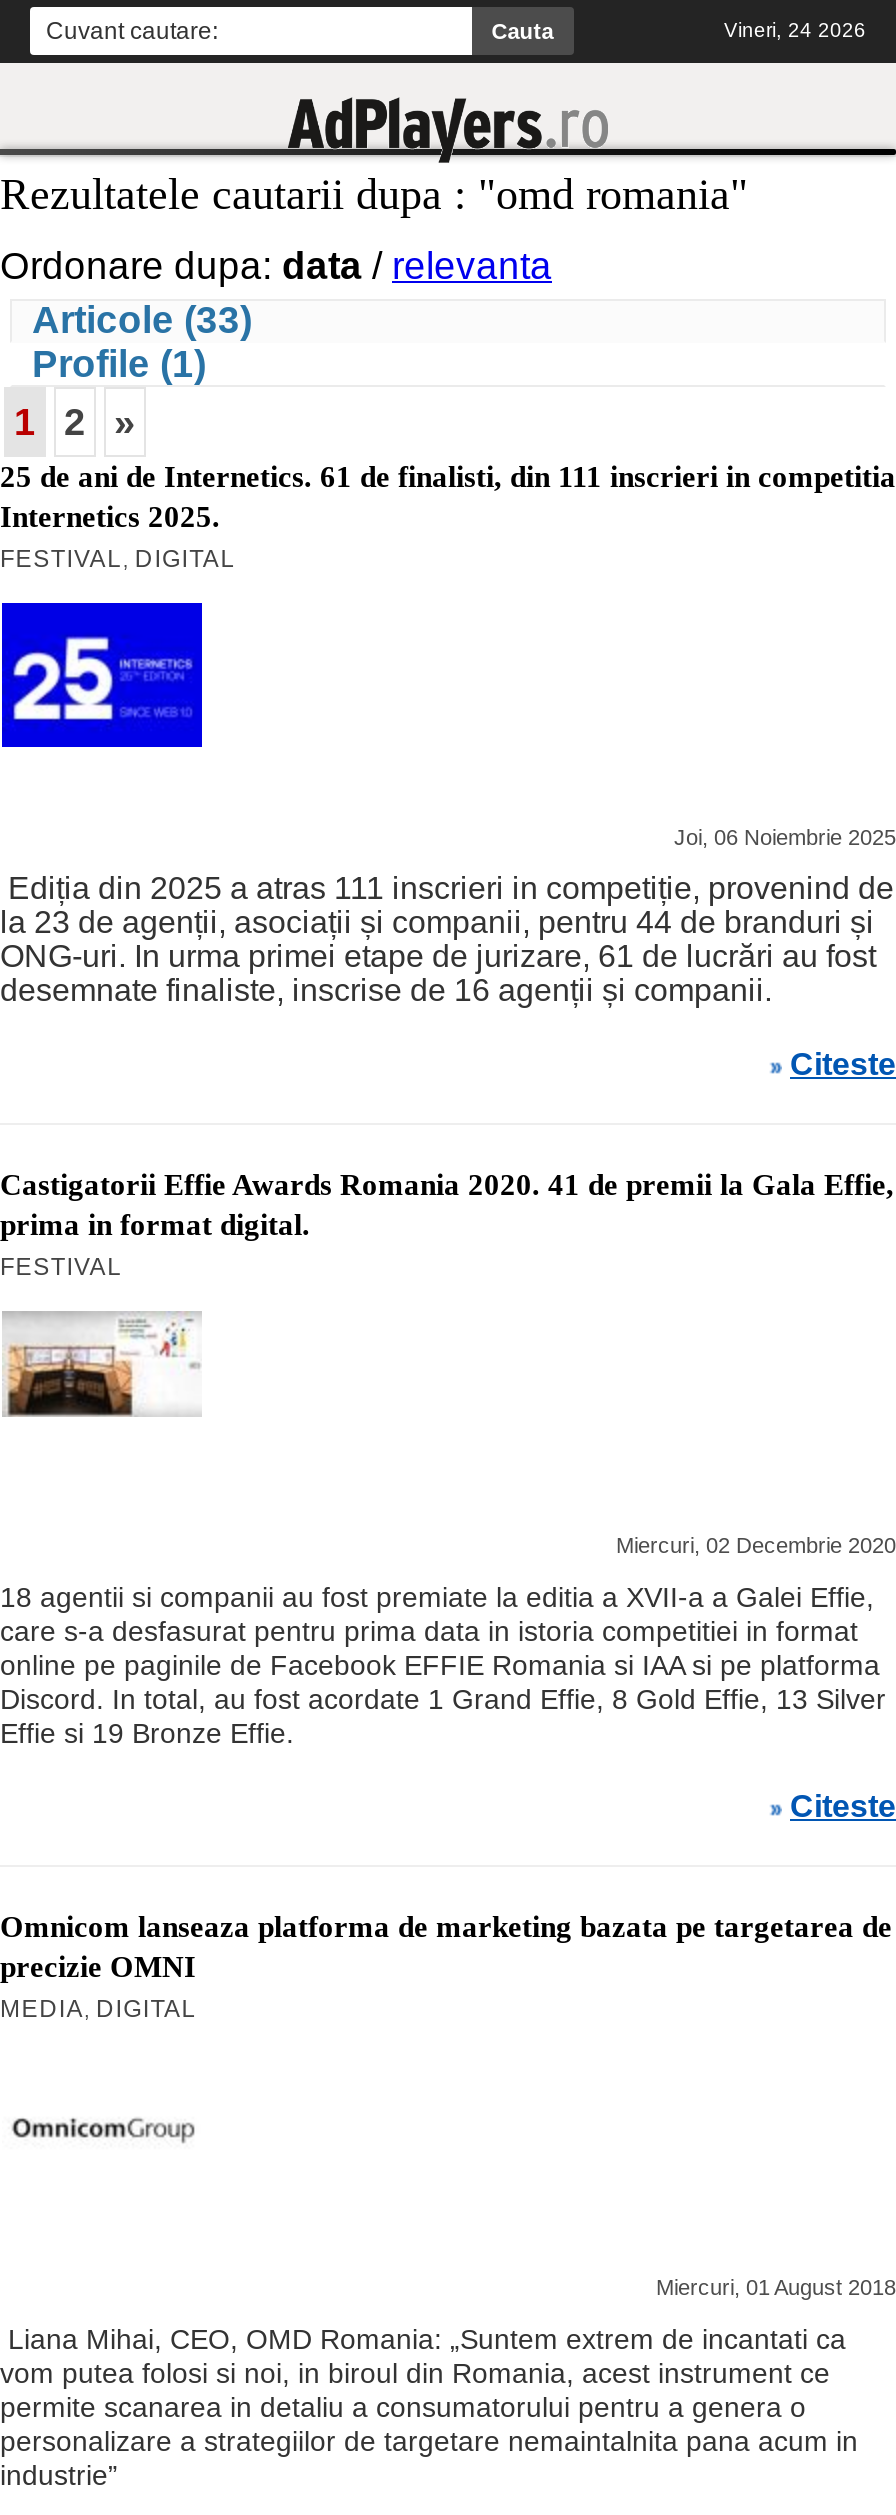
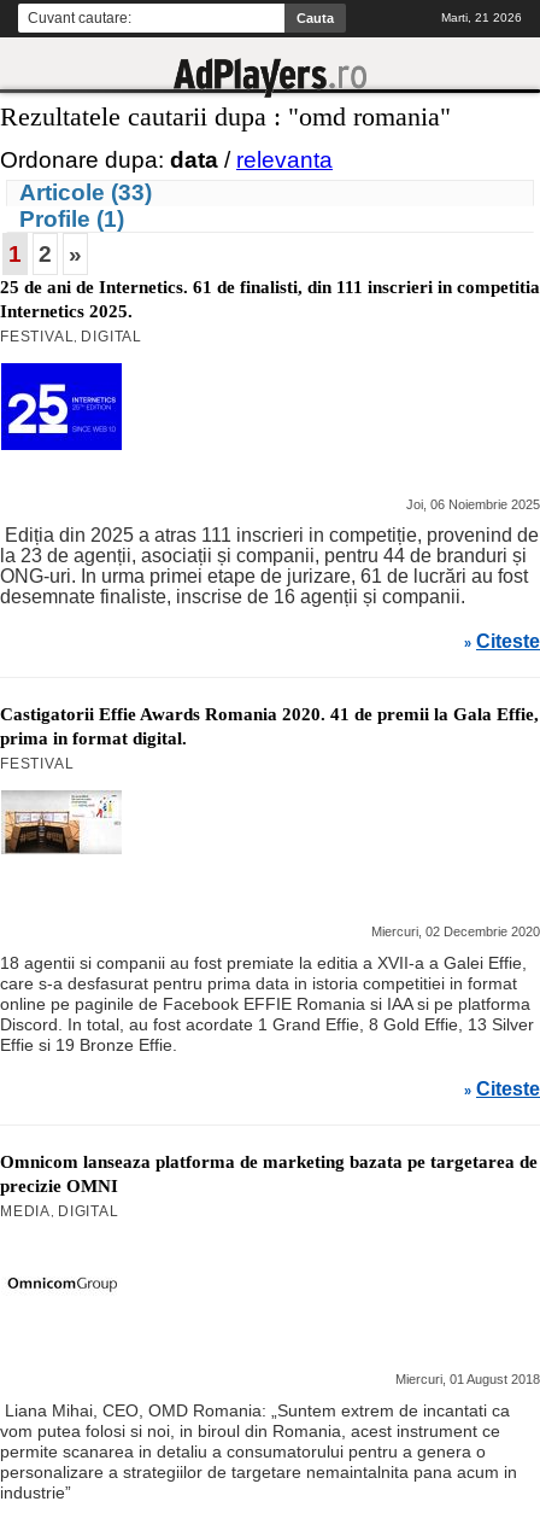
[724,19,866,41] Vineri, 24 2026 -> [441,11,522,24] Marti, 21 2026

